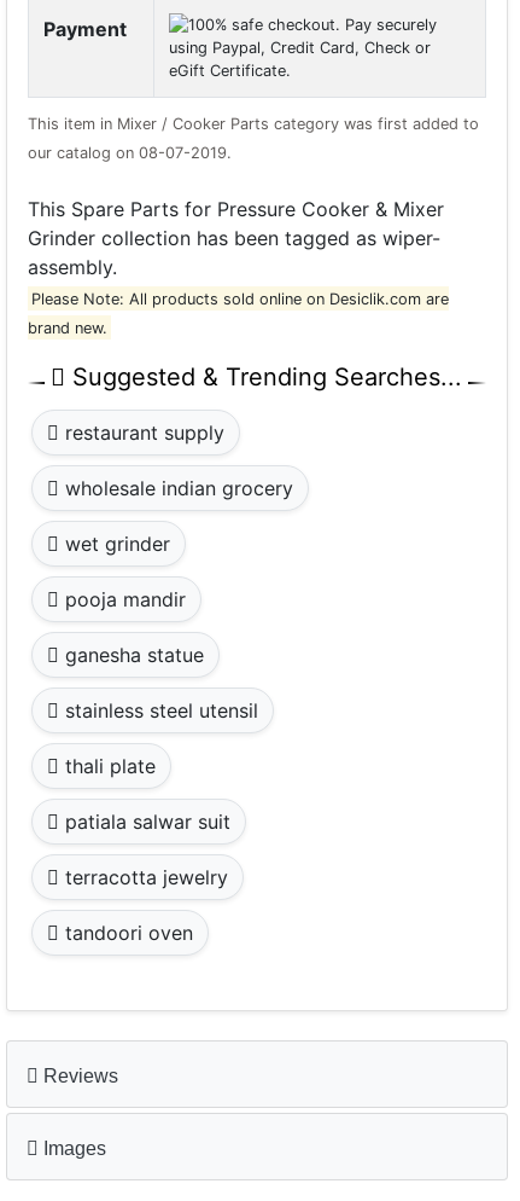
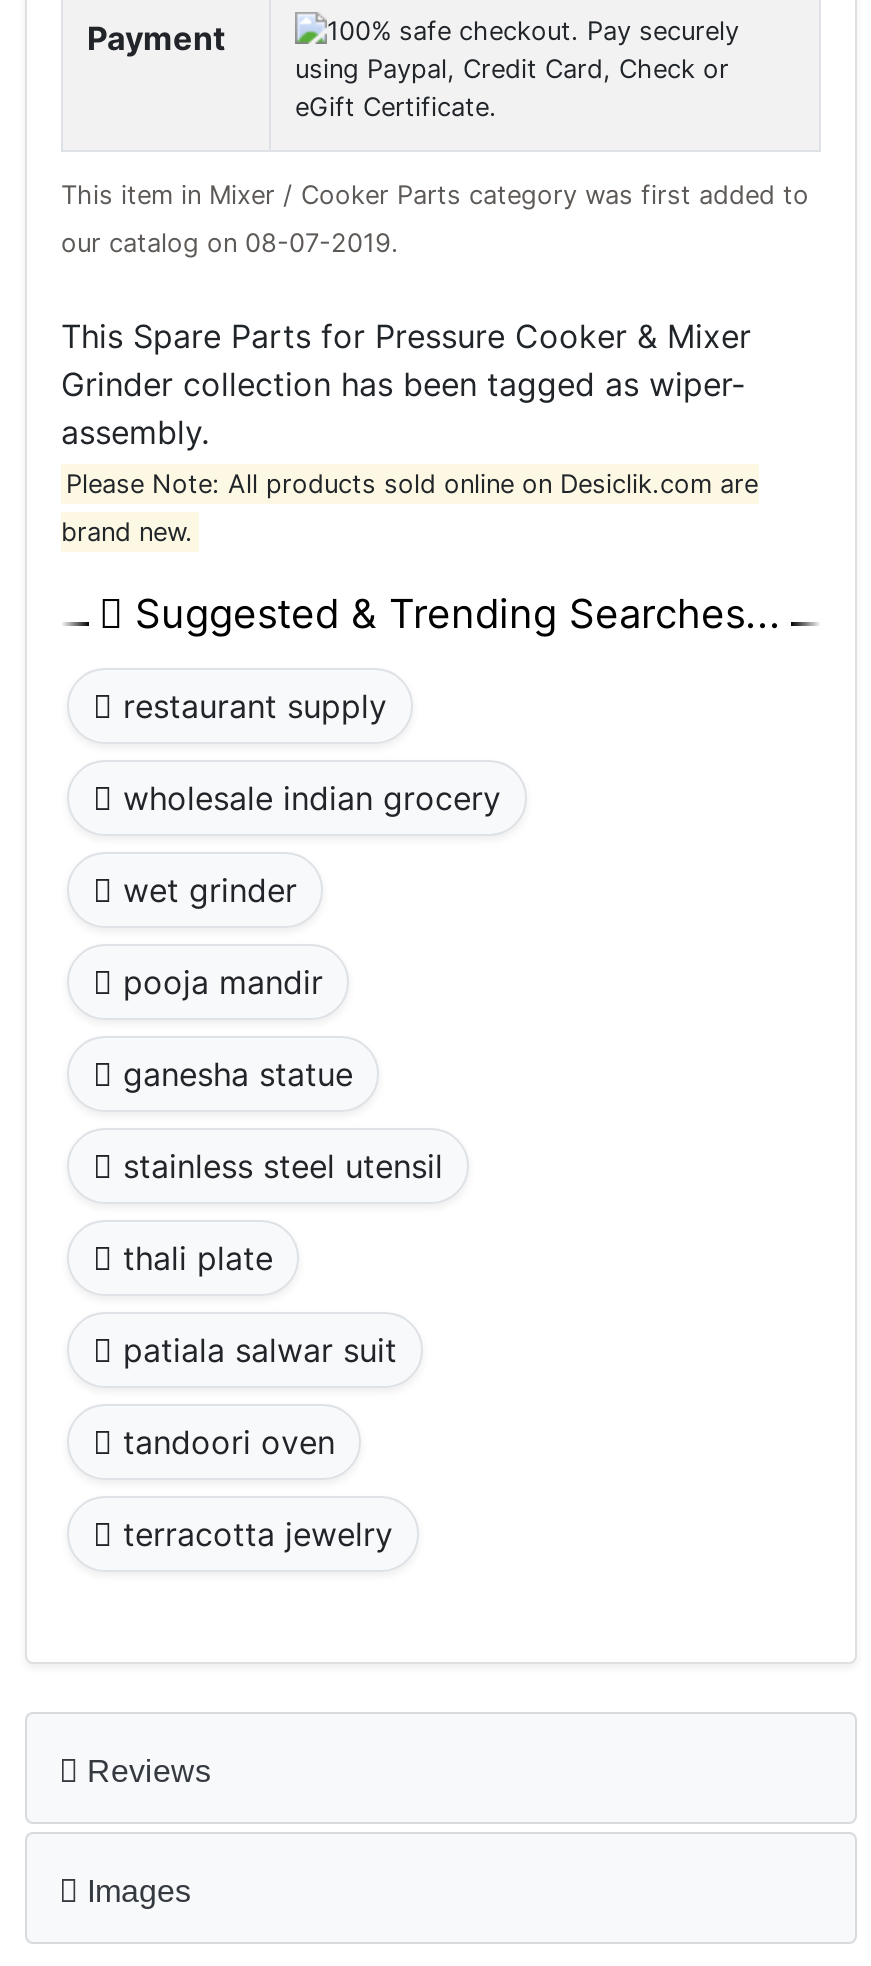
moved [59,865,228,889] -> [113,1514,393,1554]: terracotta jewelry
moved [59,921,193,945] -> [113,1422,335,1462]: tandoori oven

